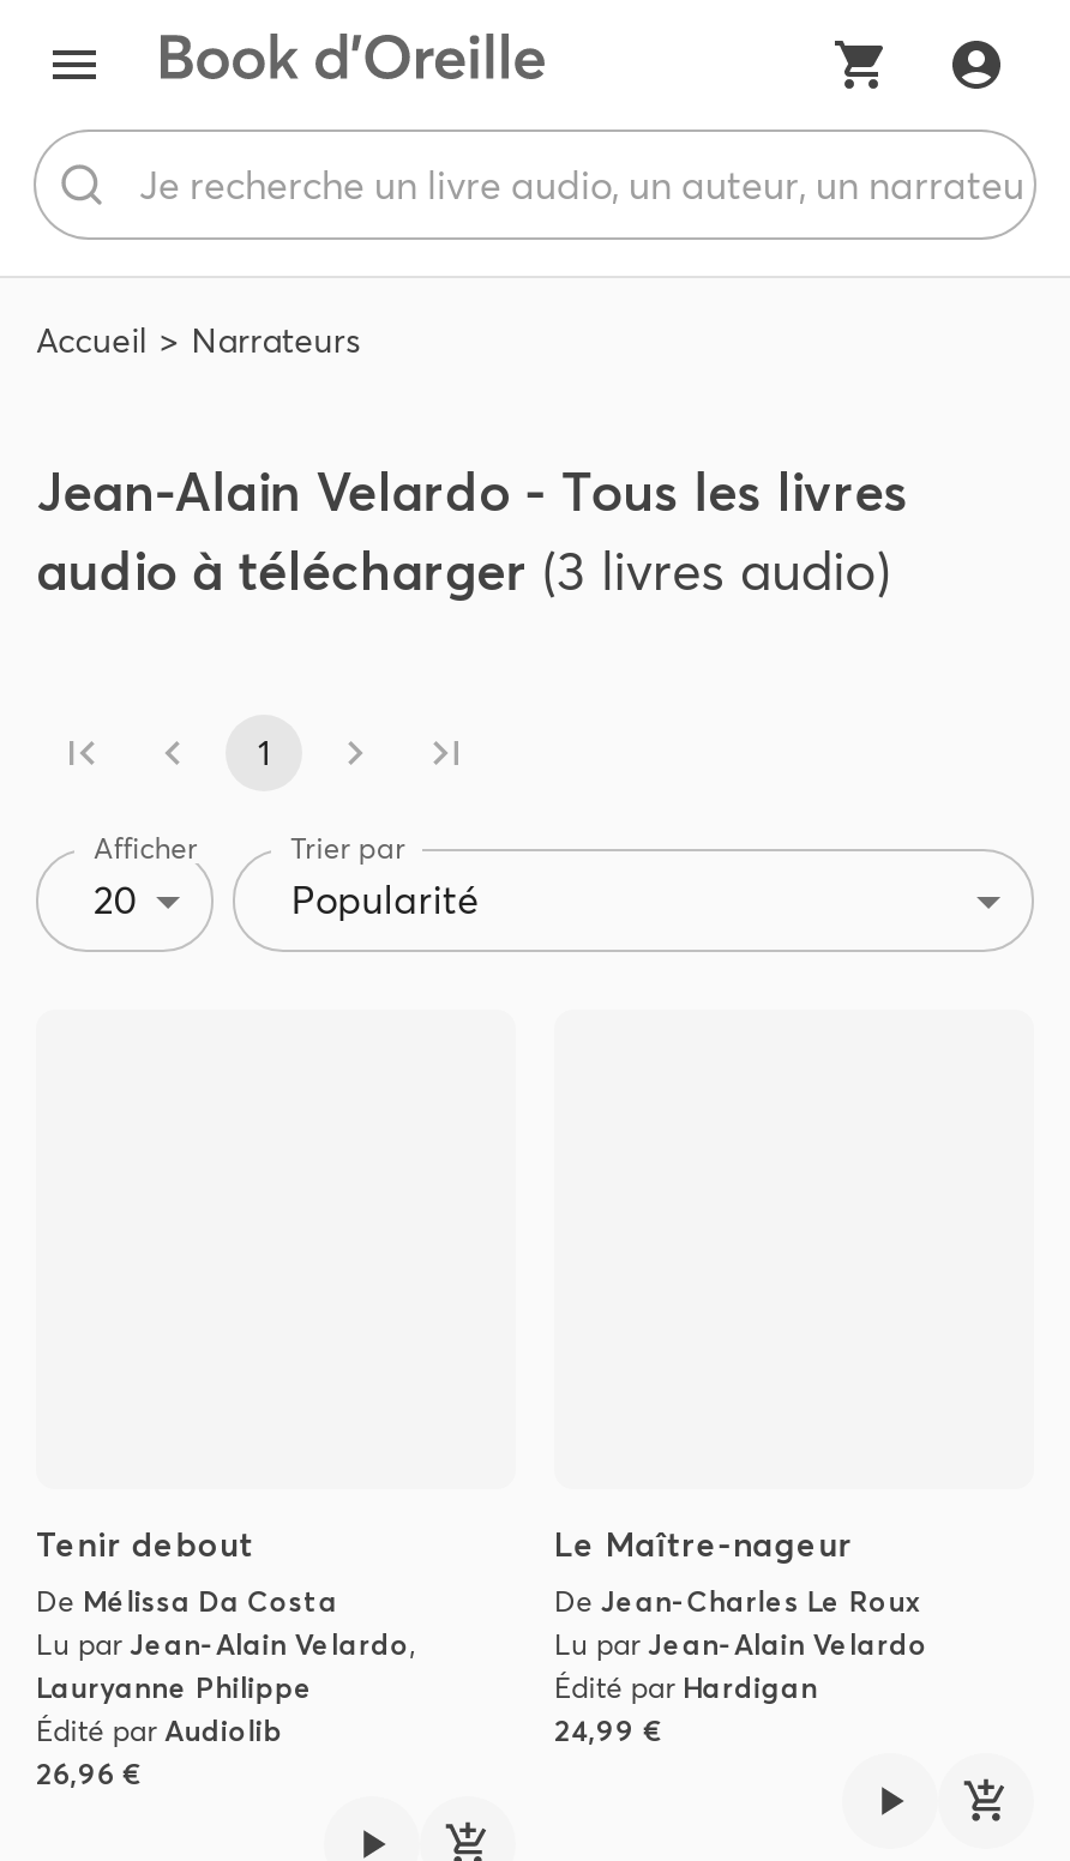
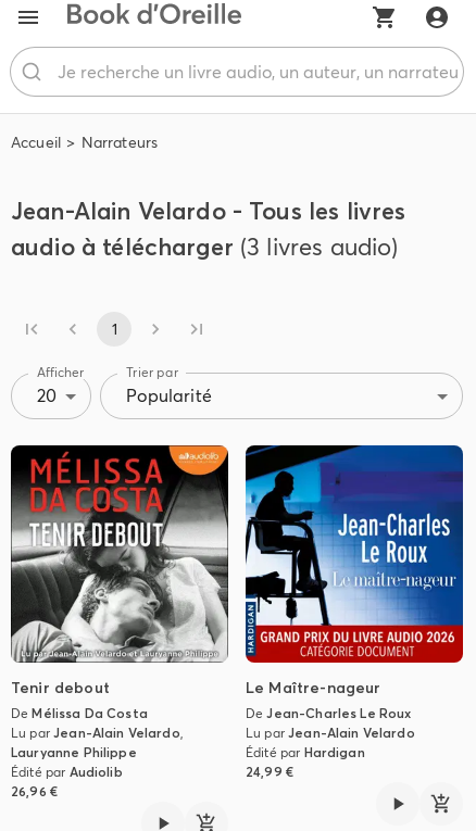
none -> [10,444,229,664] [image]
none -> [245,444,464,664] [image]

